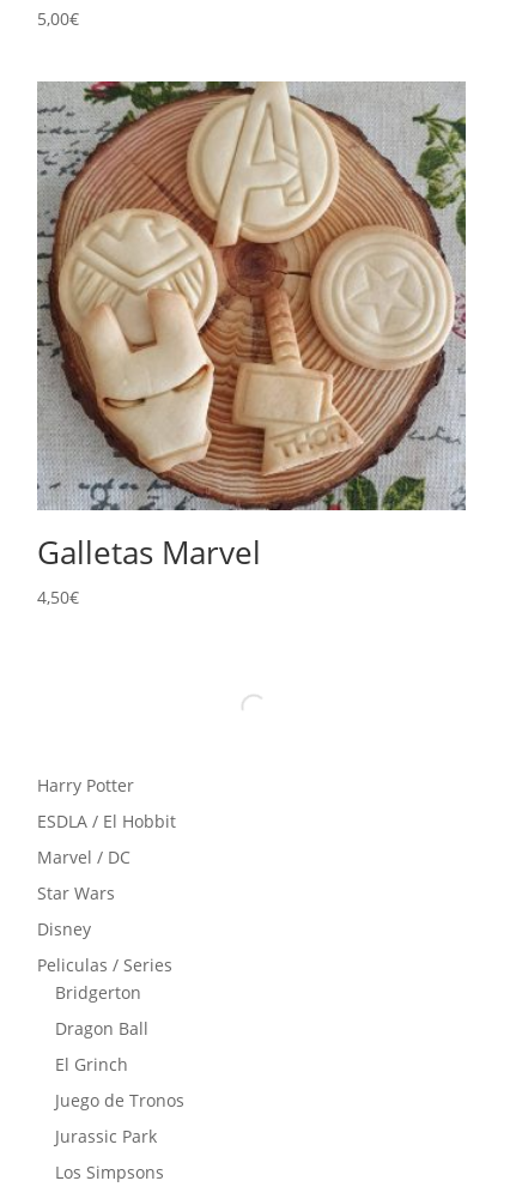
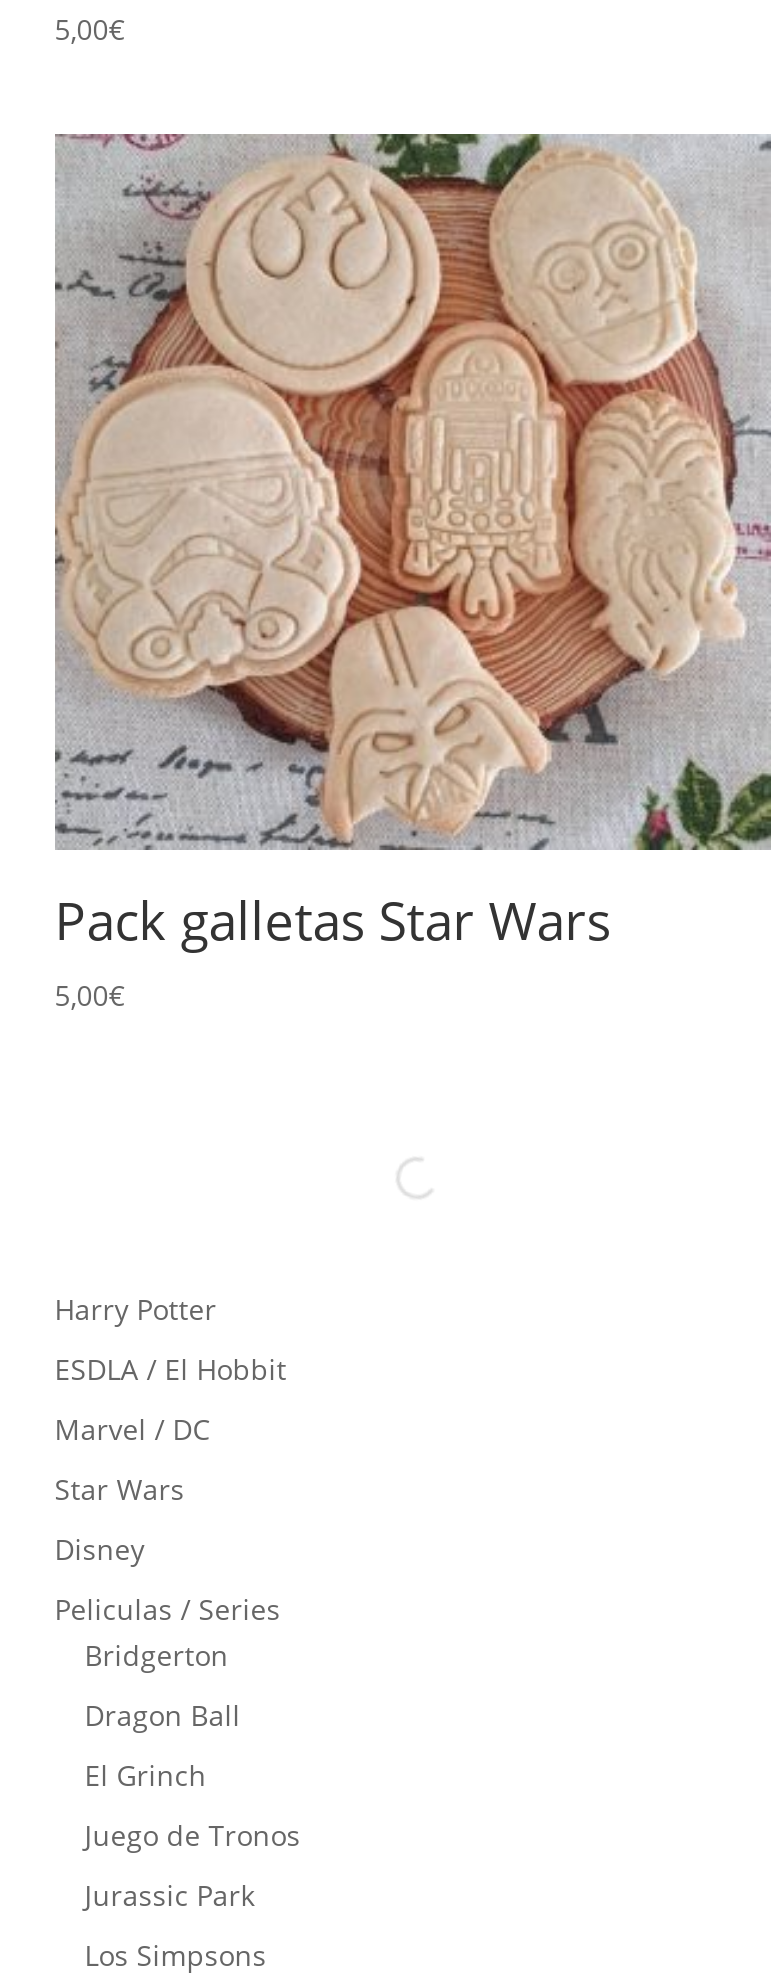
[37,81,466,609] [image] | Galletas Marvel | 4,50€ -> [55,132,771,1015] [image] | Pack galletas Star Wars | 5,00€

